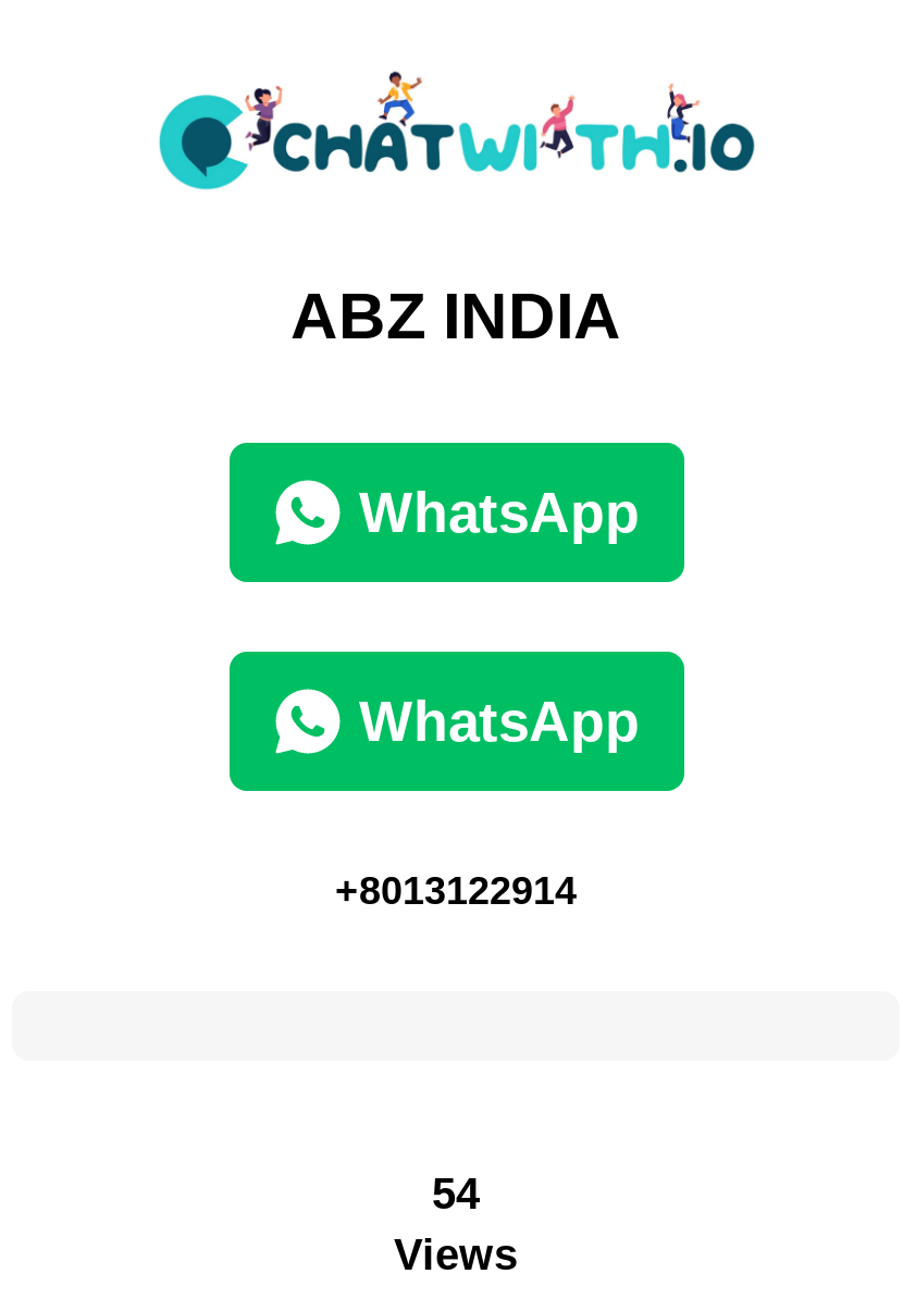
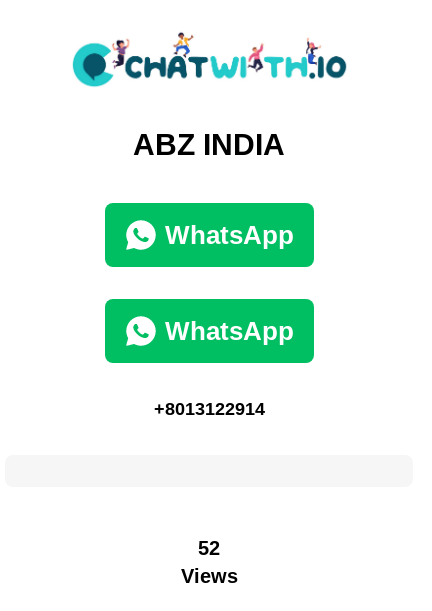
[432,1169,480,1217] 54 -> [198,537,220,559] 52

